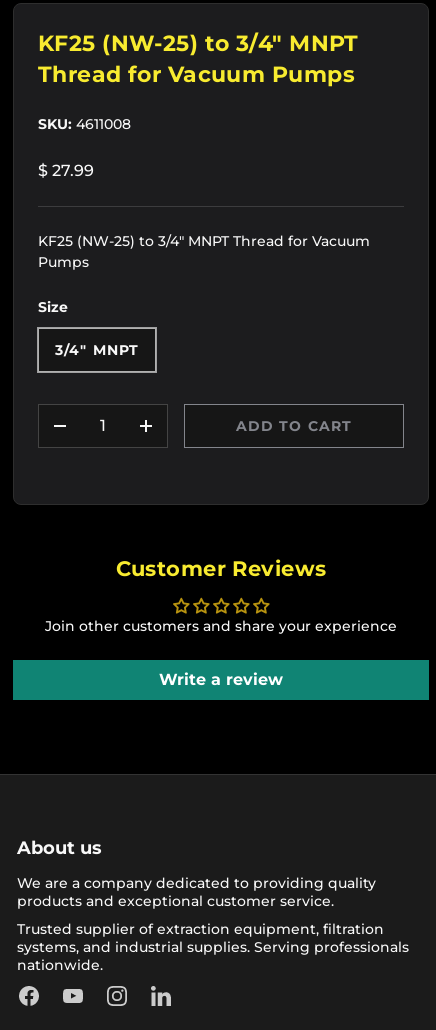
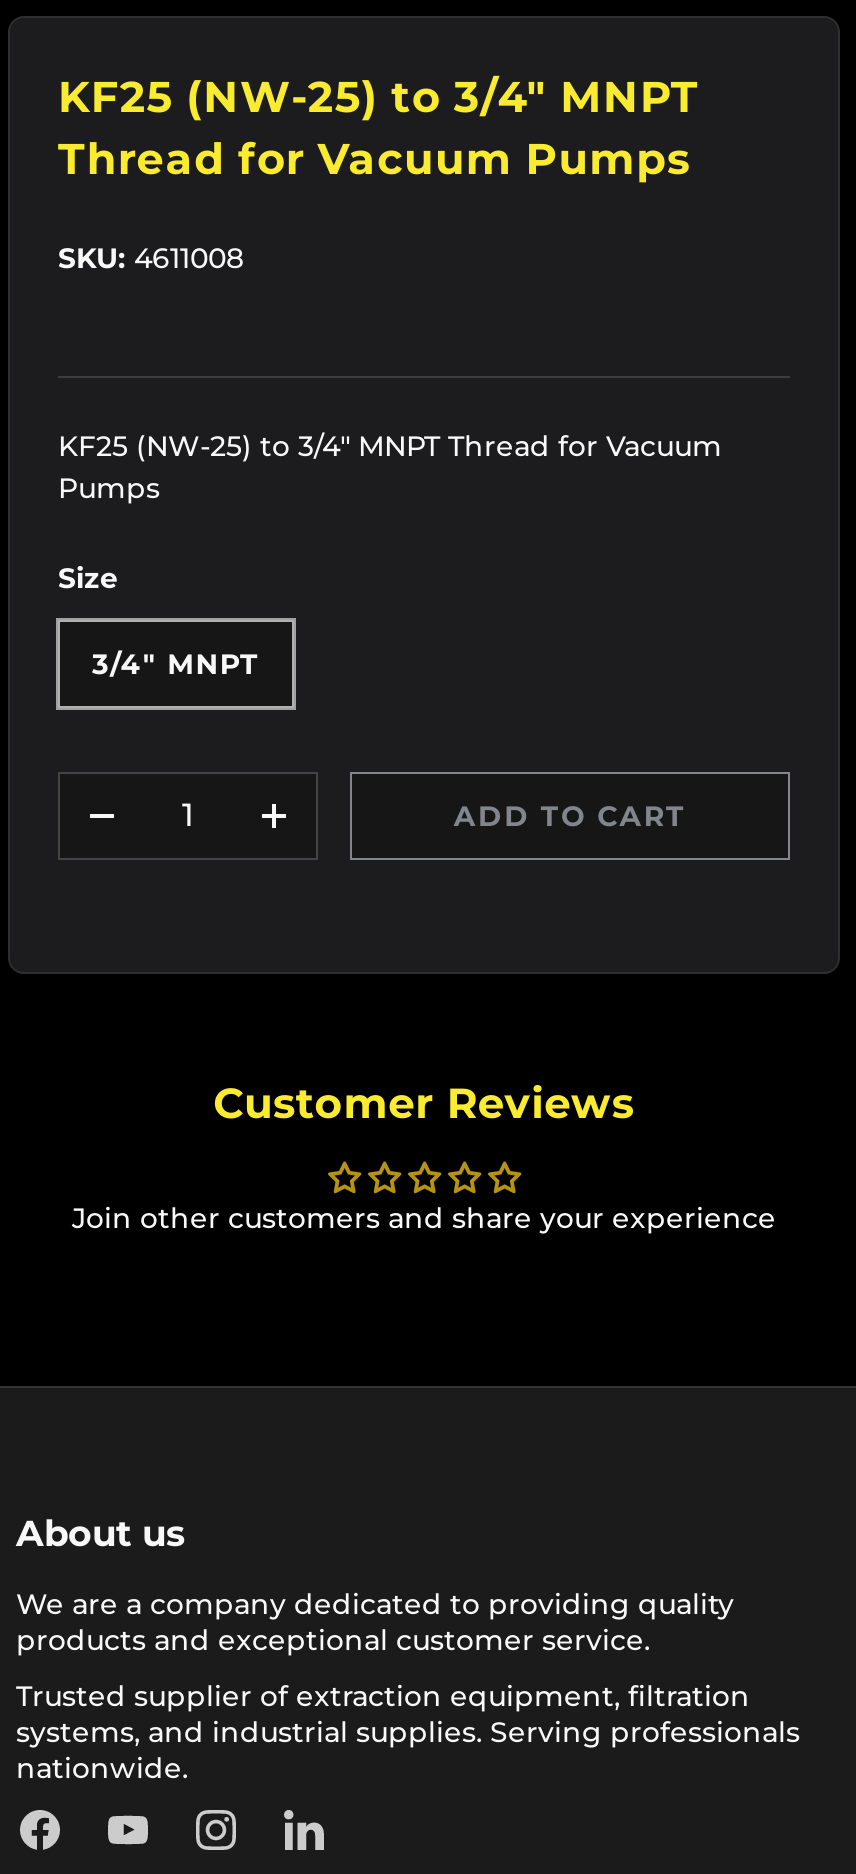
[38,161,94,180] $ 27.99 -> none
[159,670,283,689] Write a review -> none

